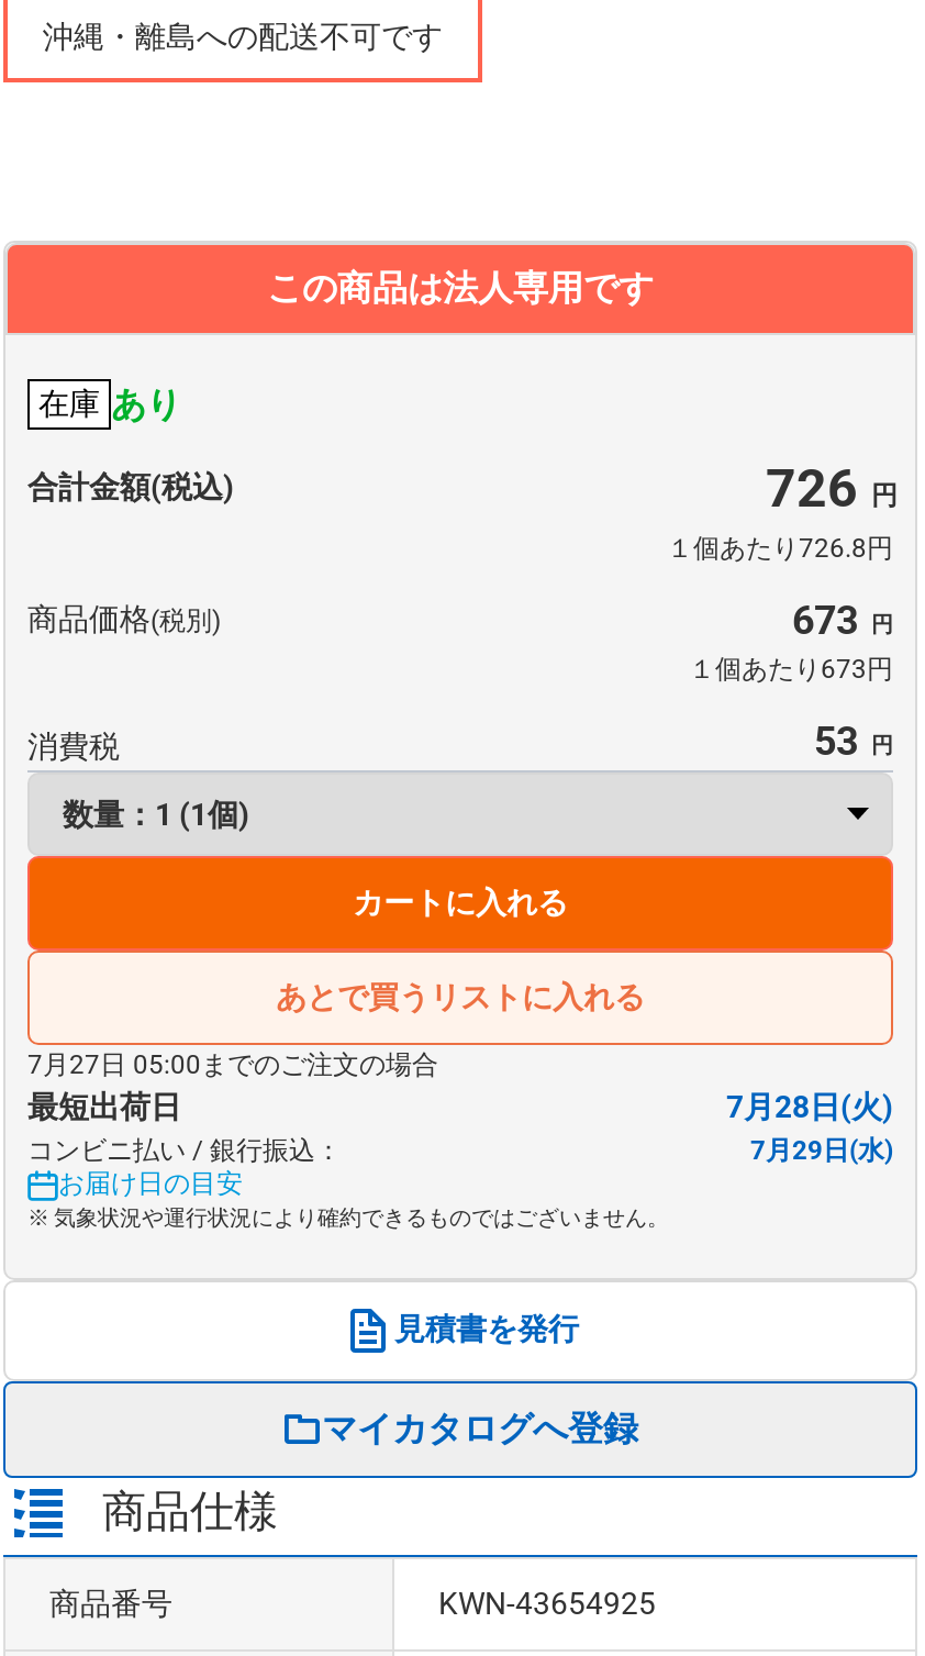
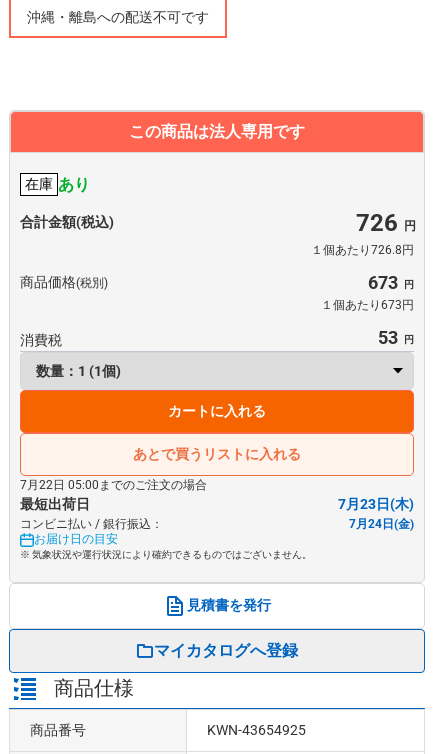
[27,1049,438,1080] 7月27日 05:00までのご注文の場合 -> [20,478,207,492] 7月22日 05:00までのご注文の場合
[726,1088,893,1123] 7月28日(火) -> [338,496,414,512] 7月23日(木)
[750,1134,893,1165] 7月29日(水) -> [349,517,414,531] 7月24日(金)

